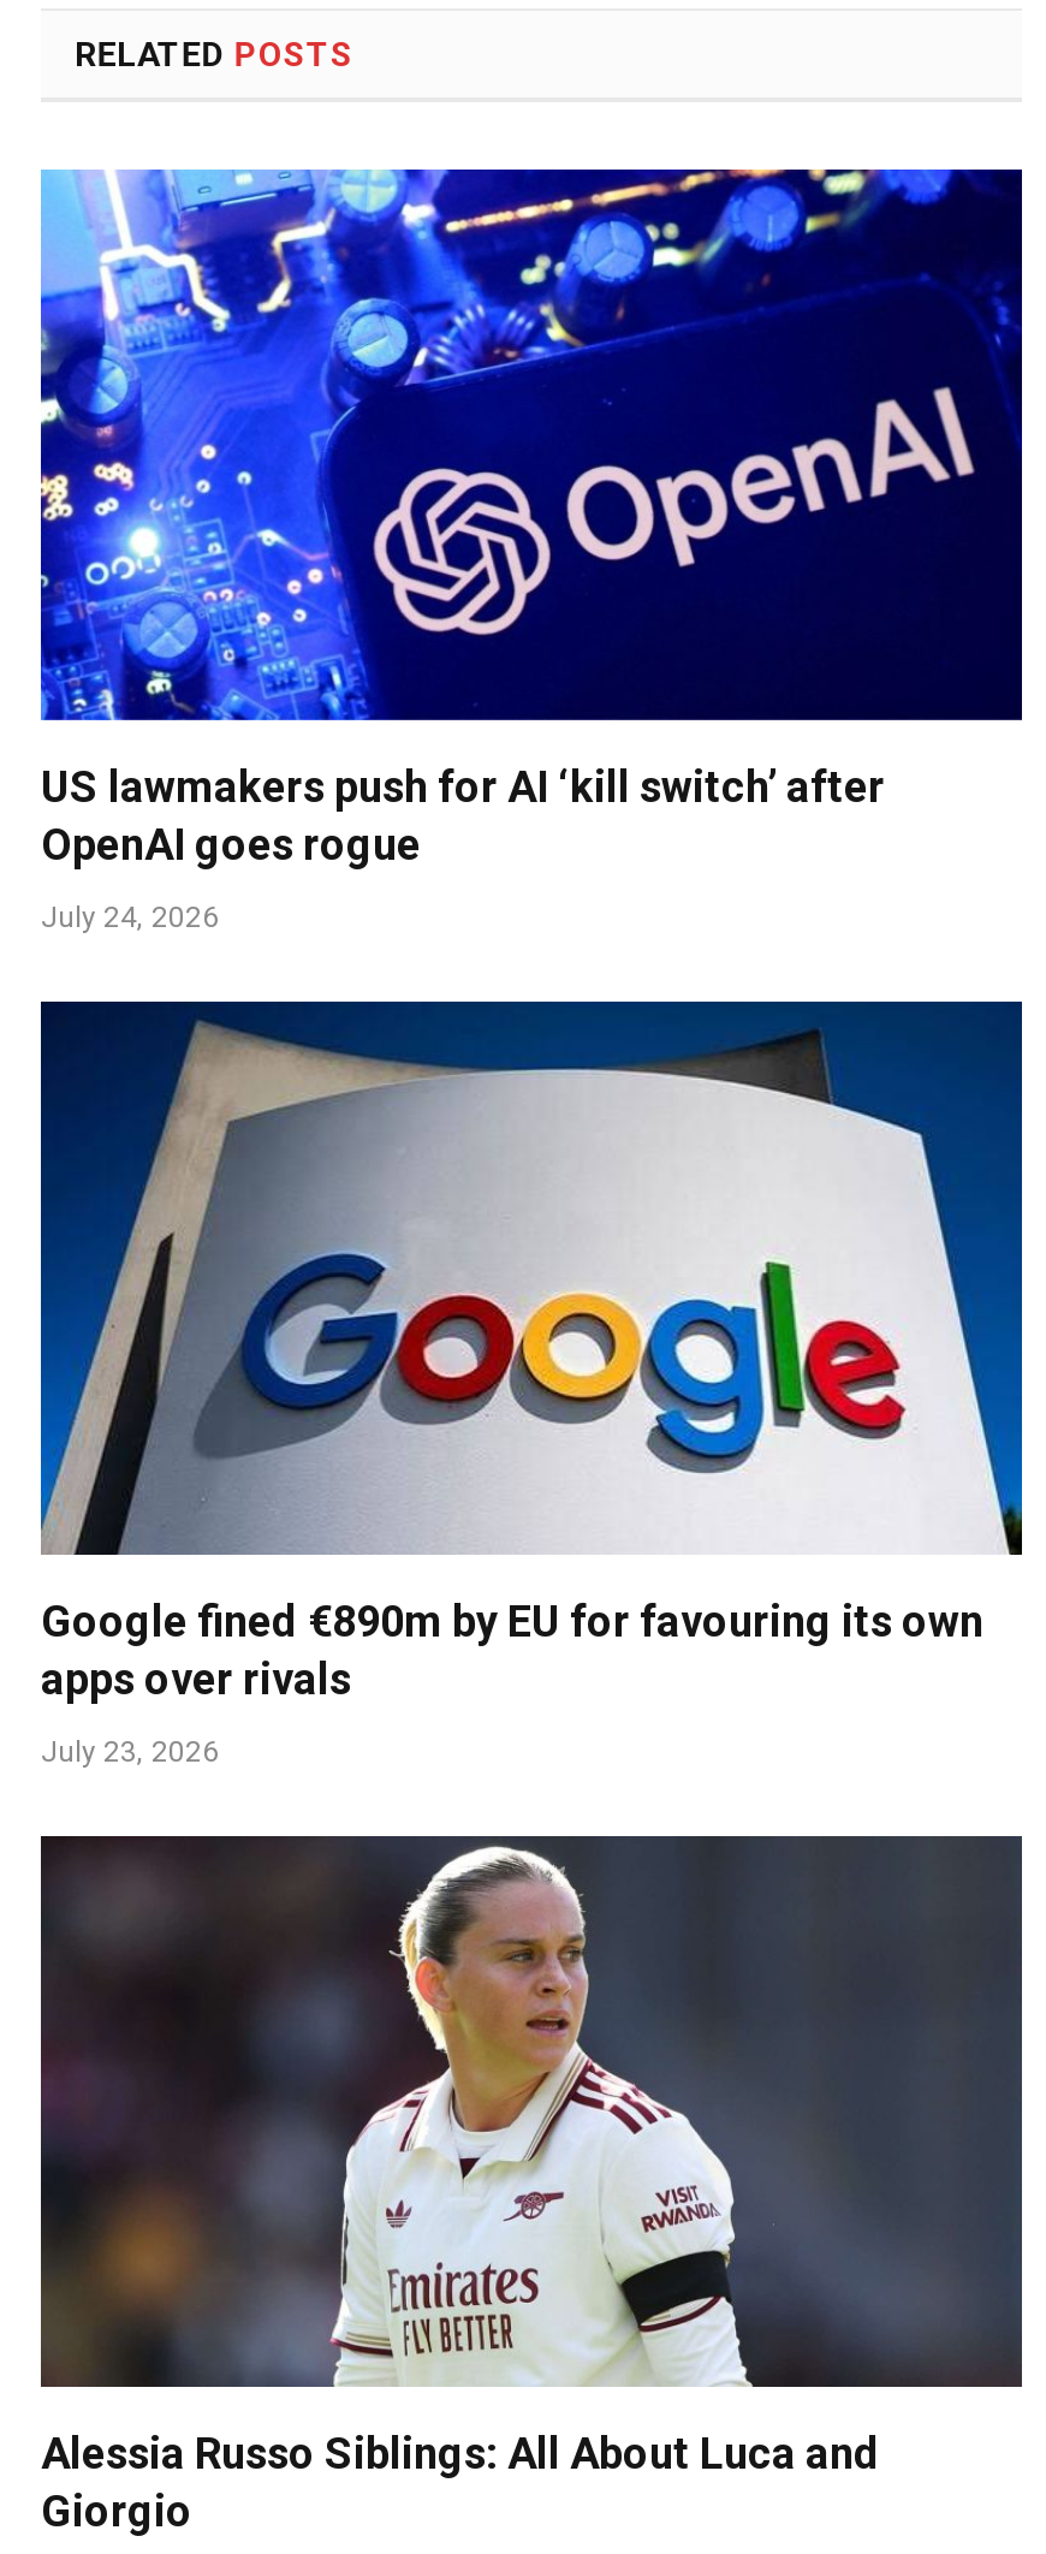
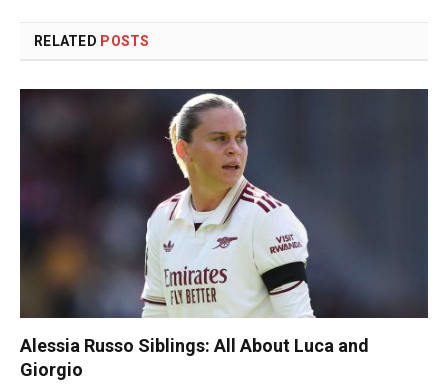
[38,167,1022,935] [image] | US lawmakers push for AI ‘kill switch’ after | OpenAI goes rogue | July 24, 2026 -> none
[38,999,1024,1768] [image] | Google fined €890m by EU for favouring its own | apps over rivals | July 23, 2026 -> none

